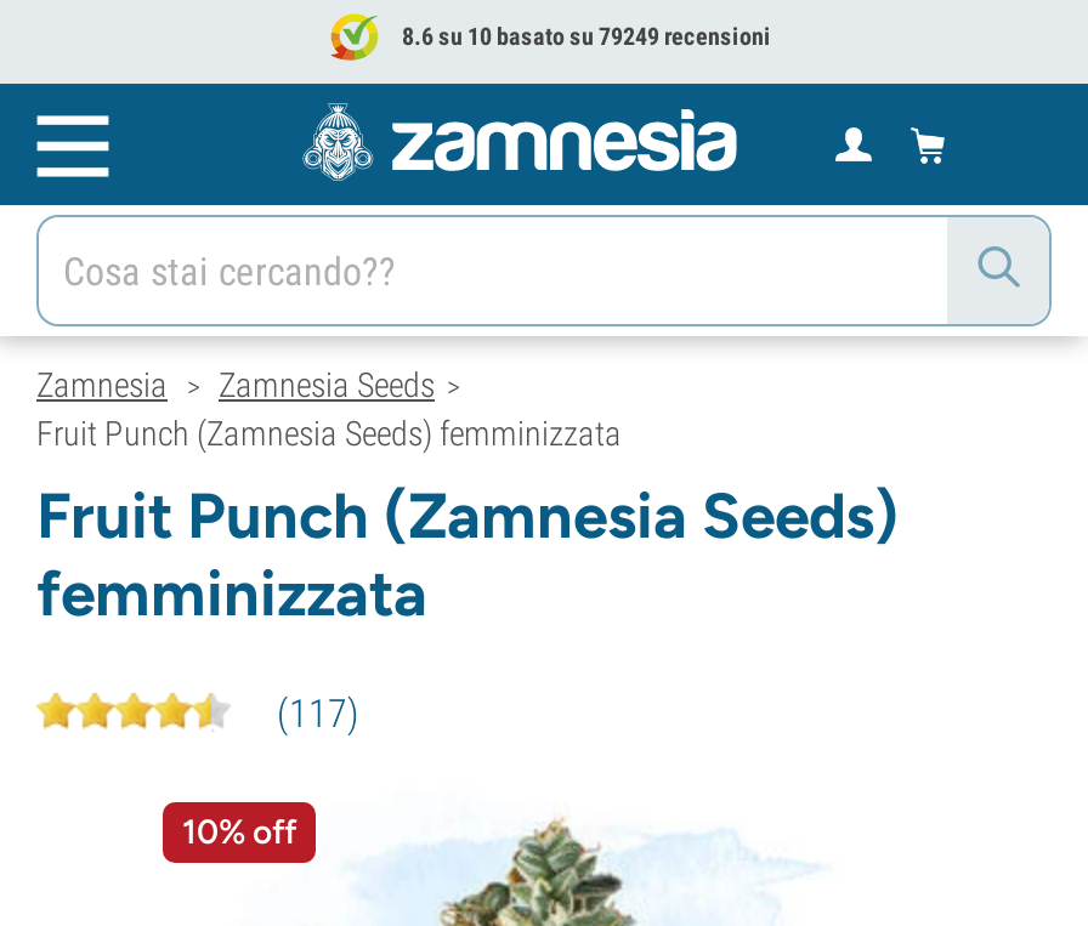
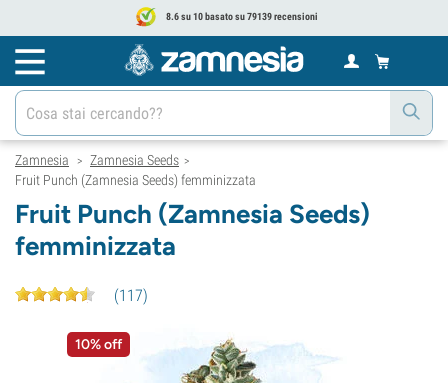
[397,23,771,50] 8.6 su 10 basato su 79249 recensioni -> [163,11,317,22] 8.6 su 10 basato su 79139 recensioni

